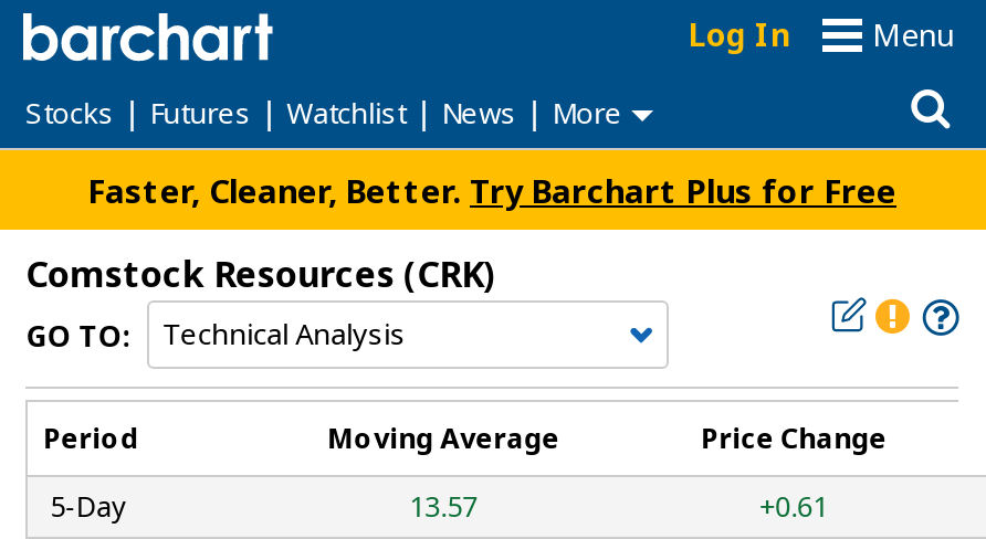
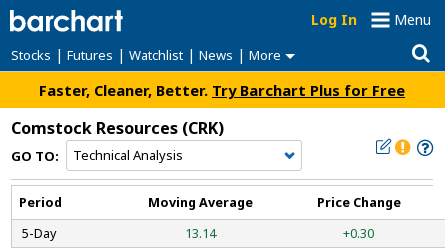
[409,488,478,526] 13.57 -> [185,225,216,242] 13.14
[760,488,828,526] +0.61 -> [343,225,374,242] +0.30

